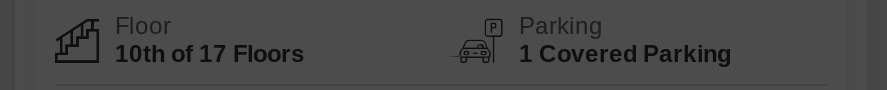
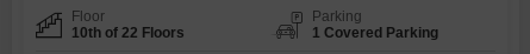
[115,40,305,68] 10th of 17 Floors -> [71,25,185,41] 10th of 22 Floors

